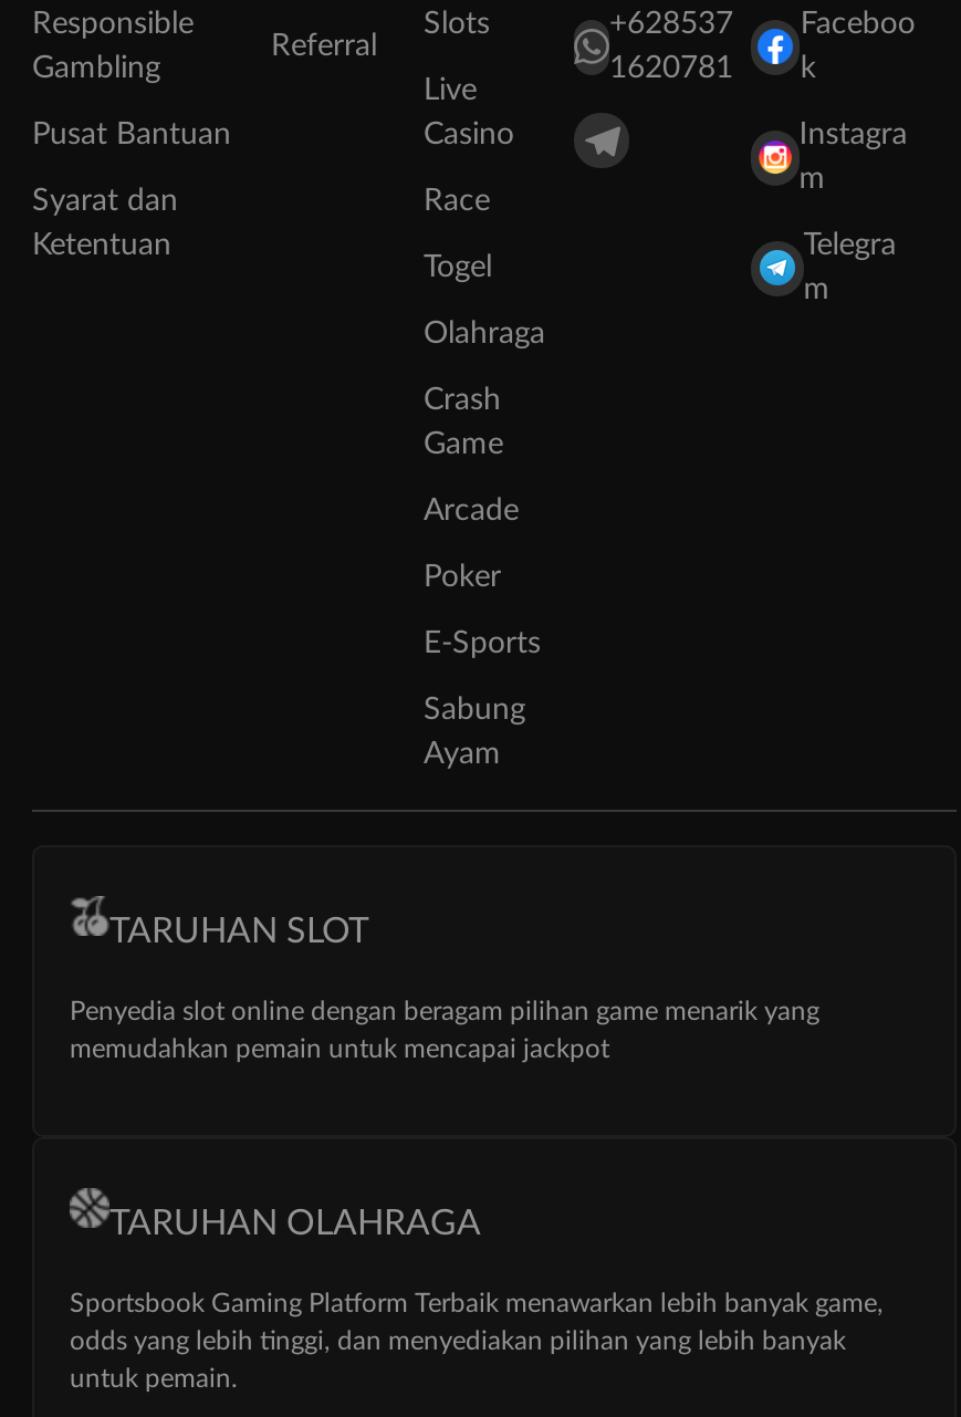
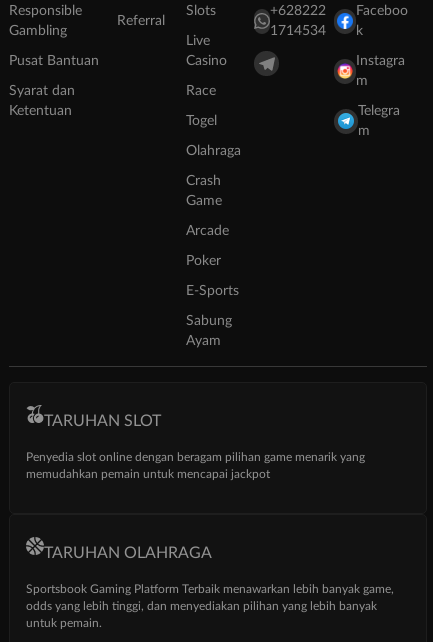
[609,10,733,40] +628537 -> [270,4,326,18] +628222
[609,54,733,85] 1620781 -> [270,24,326,38] 1714534

